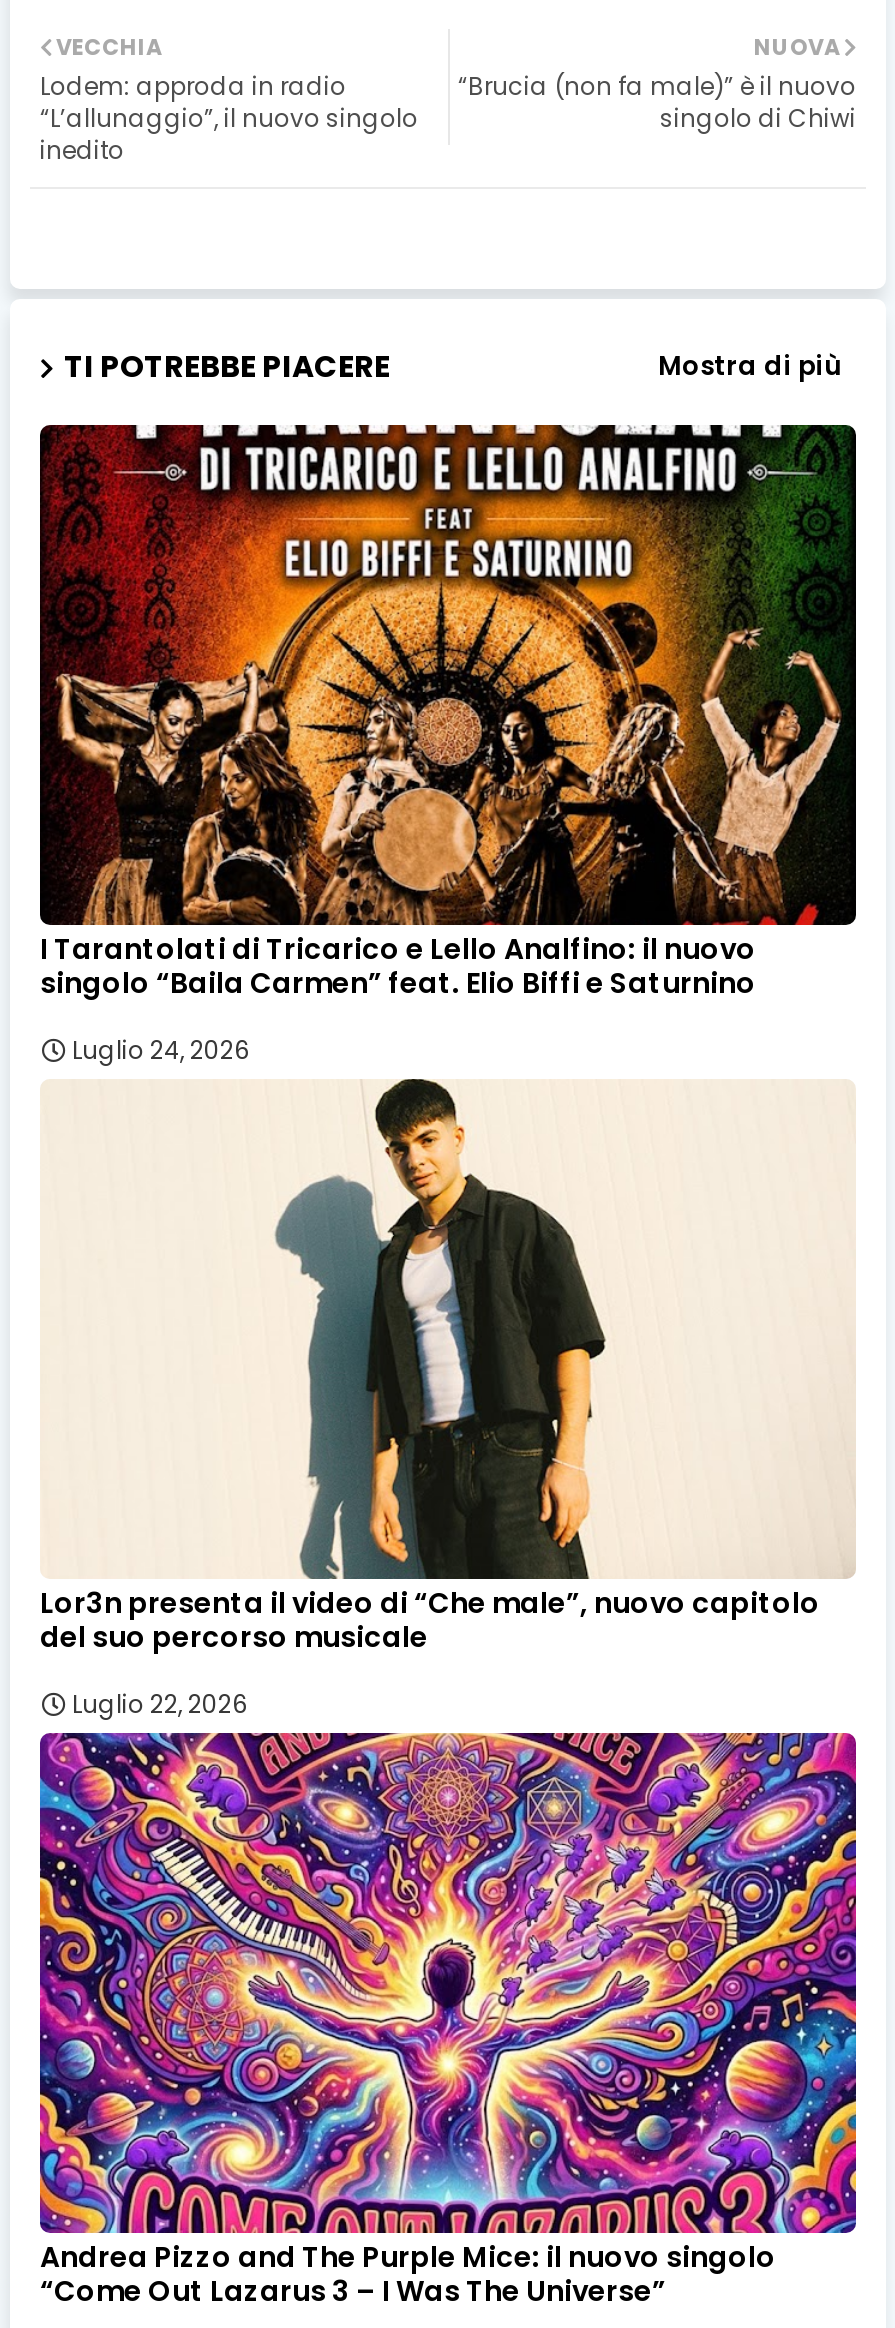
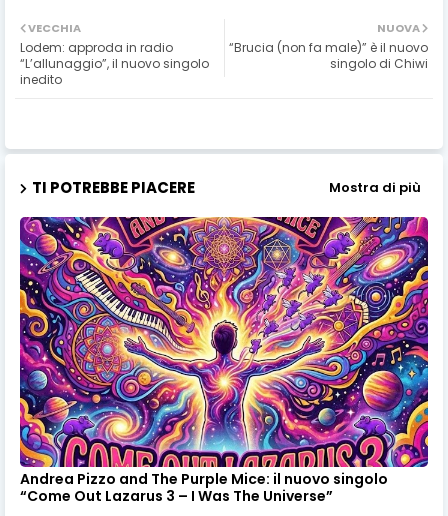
[38,423,858,1066] [image] | I Tarantolati di Tricarico e Lello Analfino: il nuovo | singolo “Baila Carmen” feat. Elio Biffi e Saturnino | Luglio 24, 2026 -> none
[40,1077,856,1720] [image] | Lor3n presenta il video di “Che male”, nuovo capitolo | del suo percorso musicale | Luglio 22, 2026 -> none

